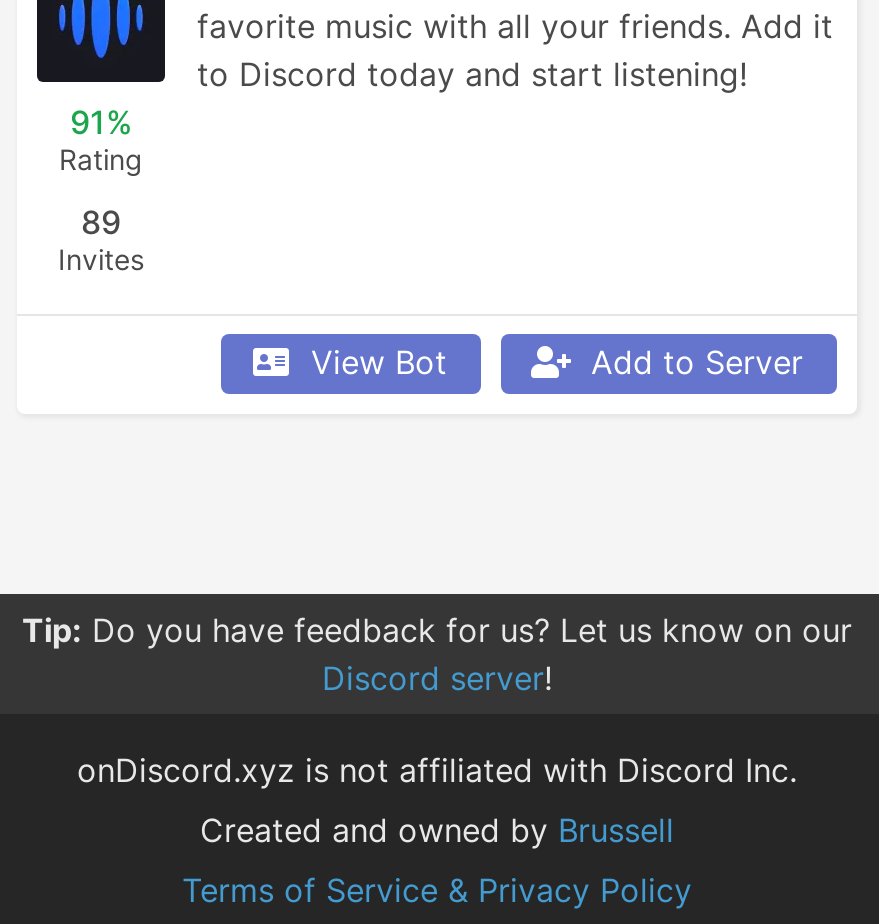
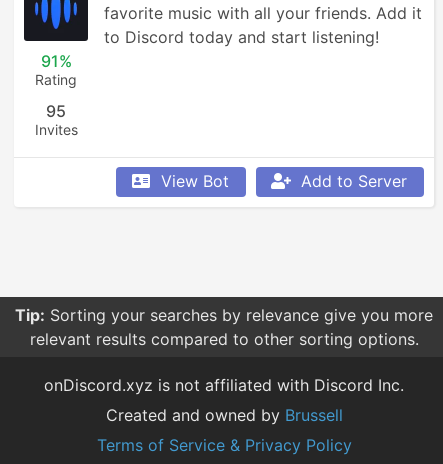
[81,202,121,242] 89 -> [46,101,66,121] 95
[22,610,852,698] Tip: Do you have feedback for us? Let us know on our | Discord server! -> [15,305,433,349] Tip: Sorting your searches by relevance give you more | relevant results compared to other sorting options.

